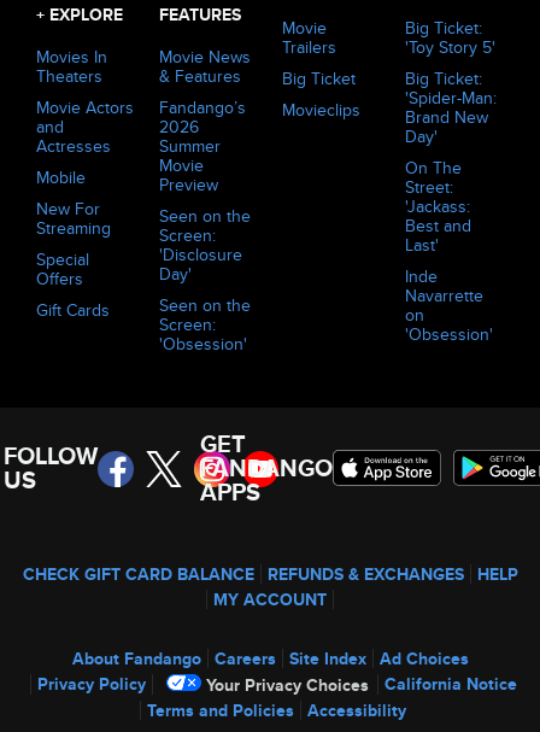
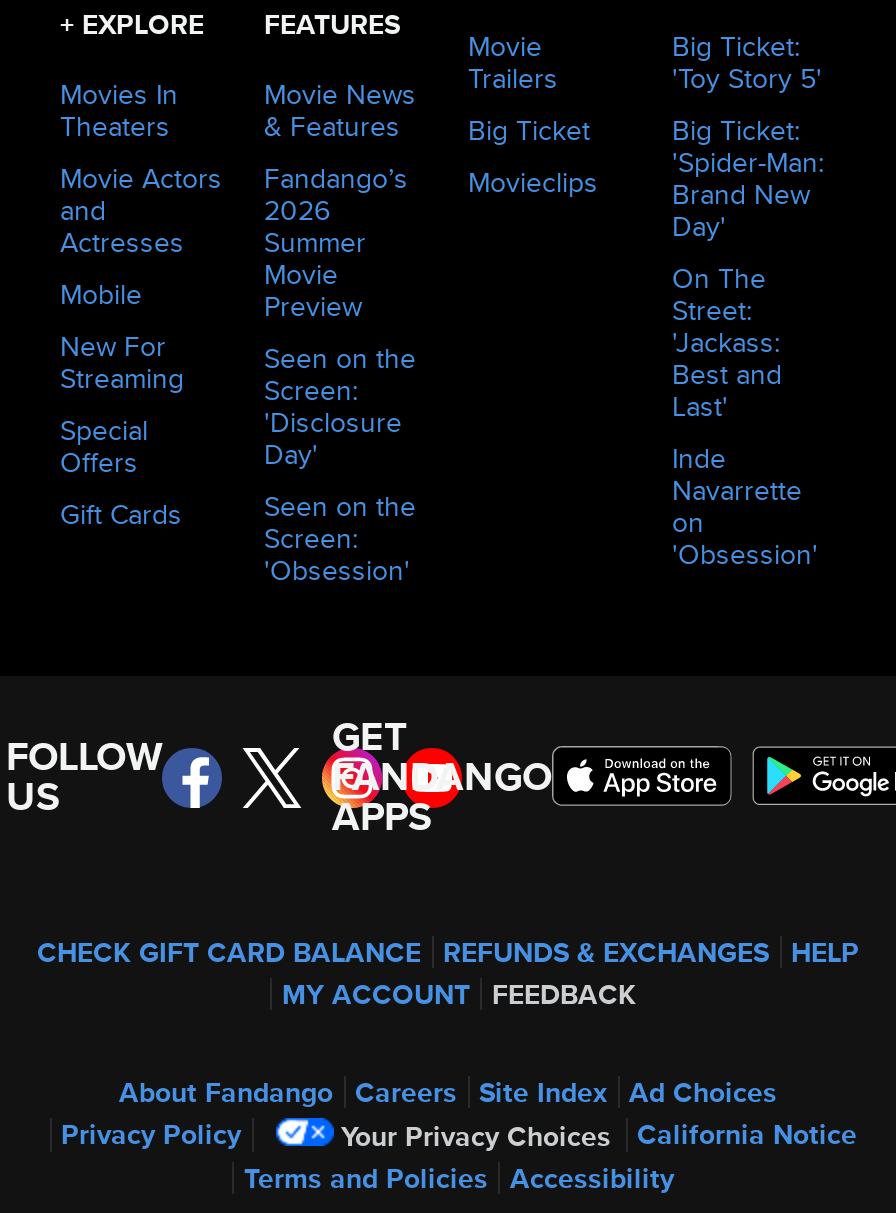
[213,587,327,611] MY ACCOUNT -> [282,974,636,1014] MY ACCOUNT FEEDBACK

